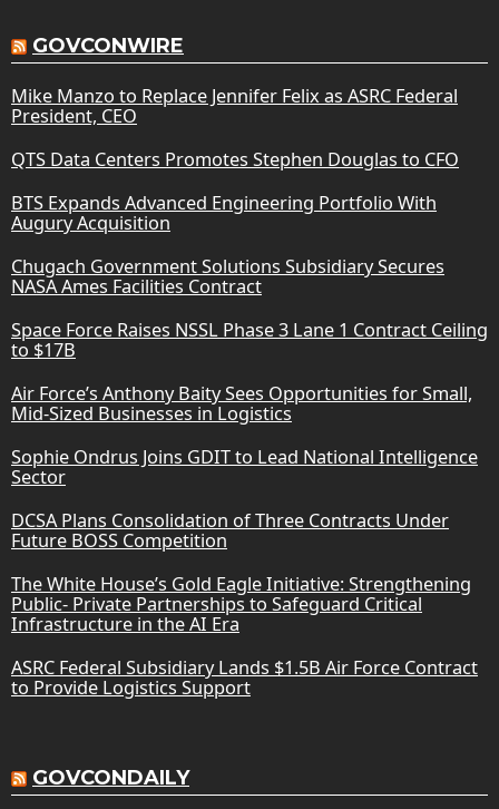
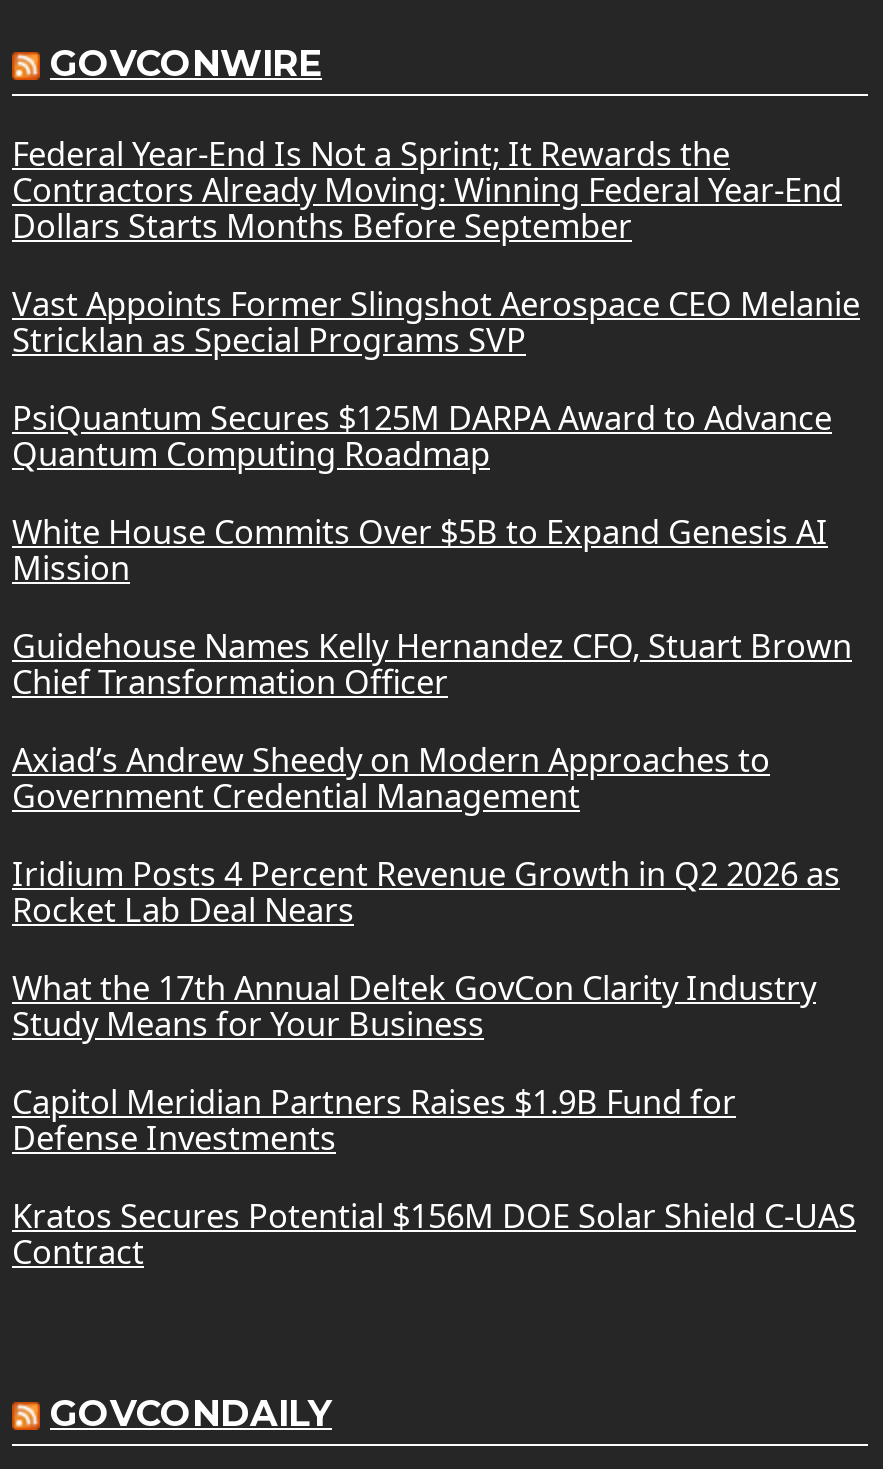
[11,83,458,128] Mike Manzo to Replace Jennifer Felix as ASRC Federal | President, CEO -> [12,132,842,248] Federal Year-End Is Not a Sprint; It Rewards the | Contractors Already Moving: Winning Federal Year-End | Dollars Starts Months Before September
[11,147,459,171] QTS Data Centers Promotes Stephen Douglas to CFO -> [12,282,860,362] Vast Appoints Former Slingshot Aerospace CEO Melanie | Stricklan as Special Programs SVP
[11,190,437,235] BTS Expands Advanced Engineering Portfolio With | Augury Acquisition -> [12,396,832,476] PsiQuantum Secures $125M DARPA Award to Advance | Quantum Computing Roadmap
[11,254,444,298] Chugach Government Solutions Subsidiary Secures | NASA Ames Facilities Contract -> [12,510,828,590] White House Commits Over $5B to Expand Genesis AI | Mission
[11,317,488,362] Space Force Raises NSSL Phase 3 Lane 1 Contract Ceiling | to $17B -> [12,624,852,704] Guidehouse Names Kelly Hernandez CFO, Stuart Brown | Chief Transformation Officer
[11,381,472,425] Air Force’s Anthony Baity Sees Opportunities for Small, | Mid-Sized Businesses in Logistics -> [12,738,770,818] Axiad’s Andrew Sheedy on Modern Approaches to | Government Credential Management
[11,444,478,489] Sophie Ondrus Joins GDIT to Lead National Intelligence | Sector -> [12,852,840,932] Iridium Posts 4 Percent Revenue Growth in Q2 2026 as | Rocket Lab Deal Nears
[11,508,449,552] DCSA Plans Consolidation of Three Contracts Under | Future BOSS Competition -> [12,966,816,1046] What the 17th Annual Deltek GovCon Clarity Industry | Study Means for Your Business
[11,571,471,636] The White House’s Gold Eagle Initiative: Strengthening | Public- Private Partnerships to Safeguard Critical | Infrastructure in the AI Era -> [12,1080,736,1160] Capitol Meridian Partners Raises $1.9B Fund for | Defense Investments
[11,655,478,700] ASRC Federal Subsidiary Lands $1.5B Air Force Contract | to Provide Logistics Support -> [12,1194,856,1274] Kratos Secures Potential $156M DOE Solar Shield C-UAS | Contract

